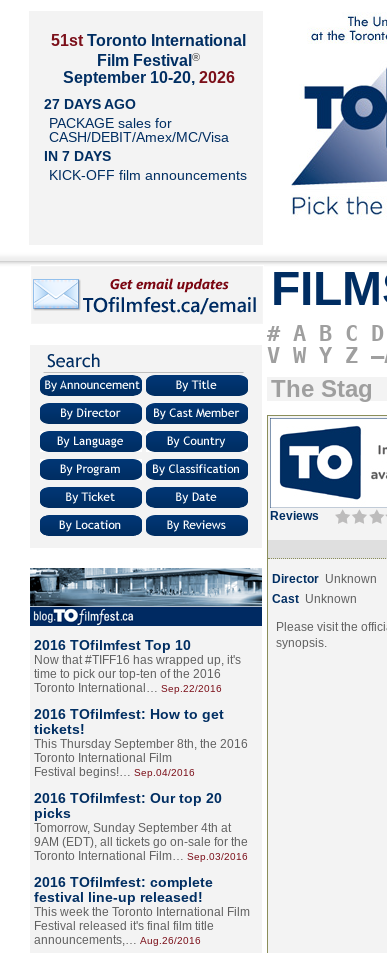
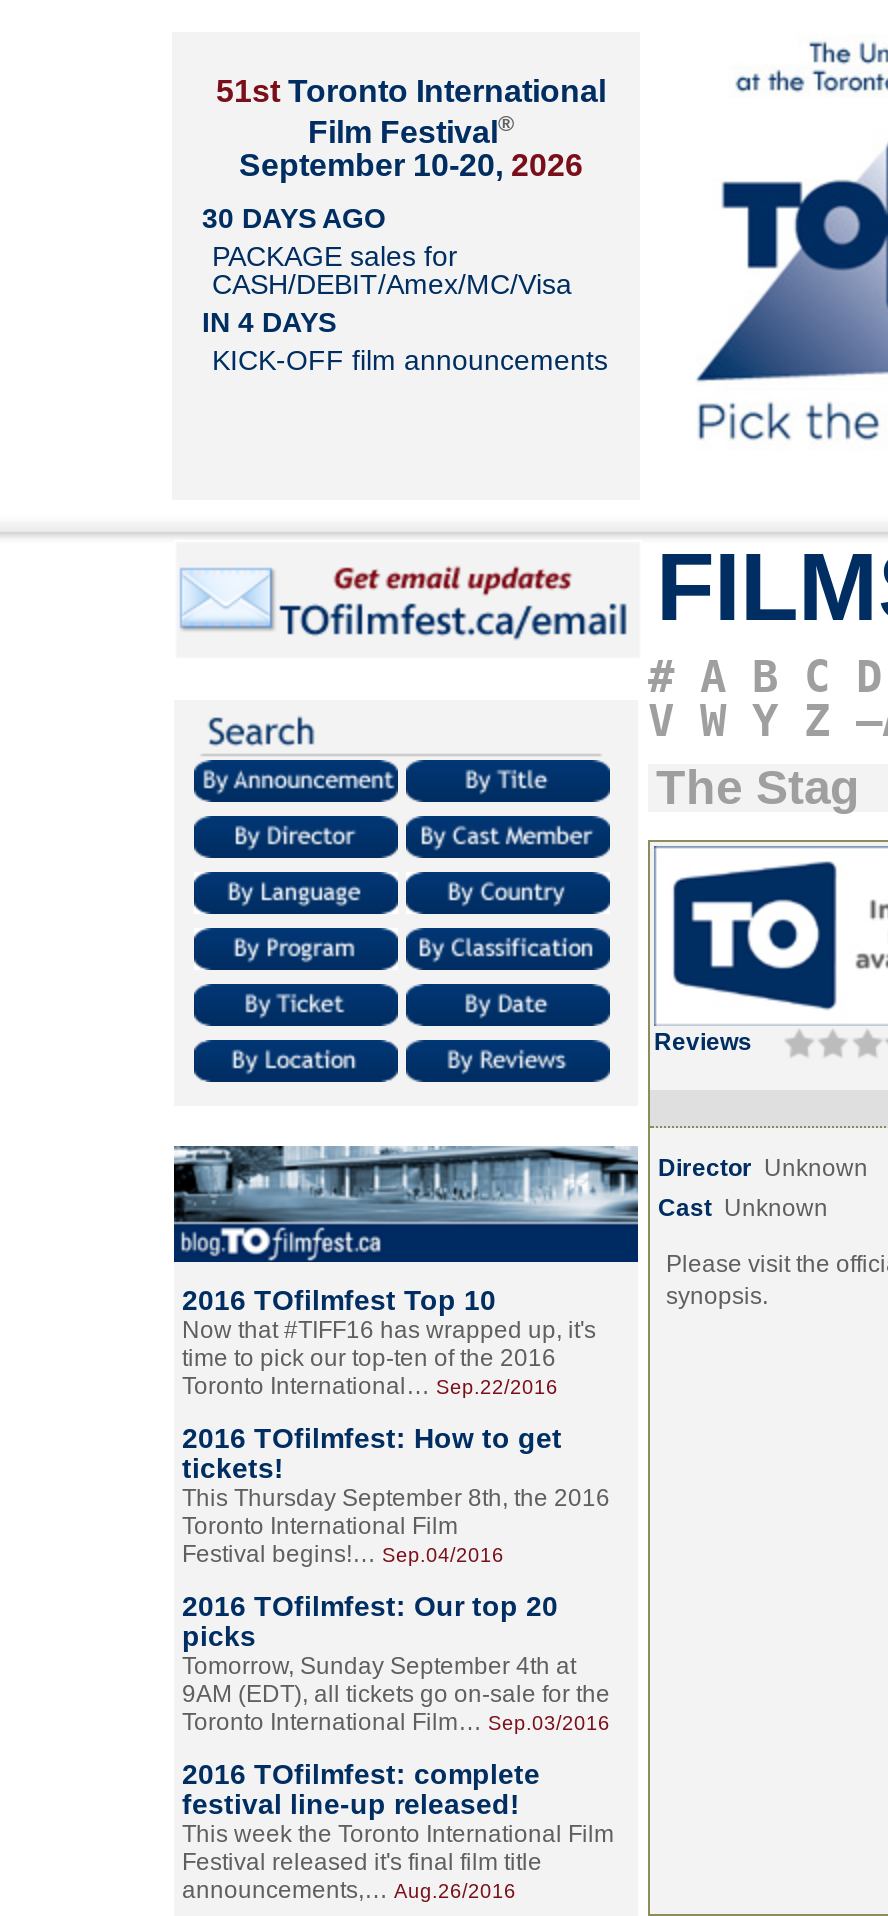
[44,96,136,112] 27 DAYS AGO -> [202,202,386,234] 30 DAYS AGO
[44,148,111,164] IN 7 DAYS -> [202,306,336,338] IN 4 DAYS

